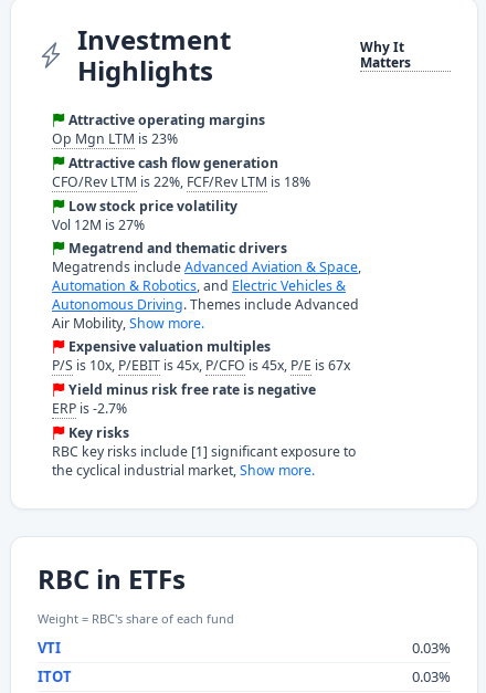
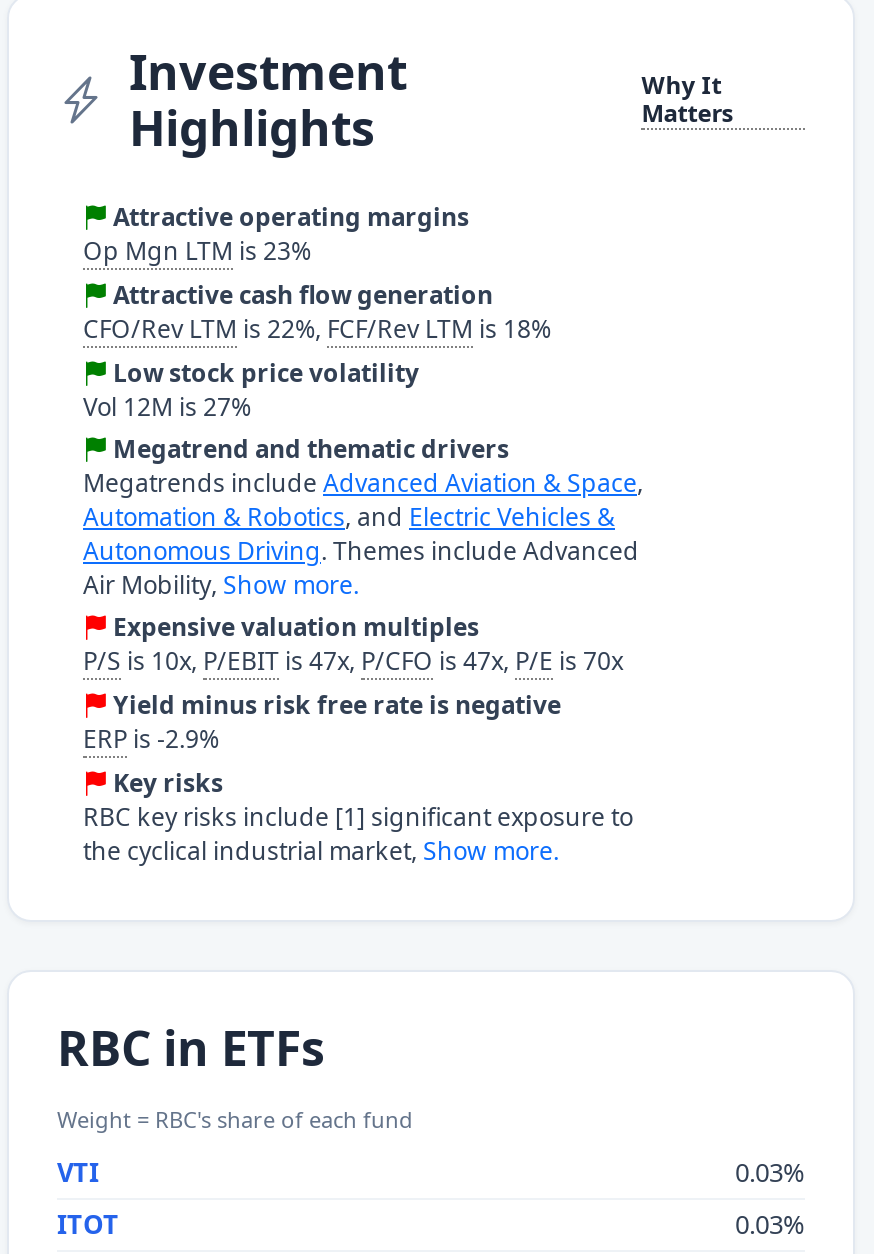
[52,356,350,375] P/S is 10x, P/EBIT is 45x, P/CFO is 45x, P/E is 67x -> [83,644,623,678] P/S is 10x, P/EBIT is 47x, P/CFO is 47x, P/E is 70x
[52,399,127,418] ERP is -2.7% -> [83,722,219,756] ERP is -2.9%

